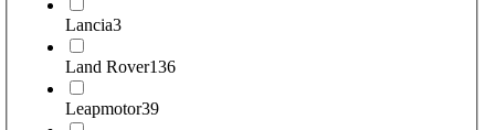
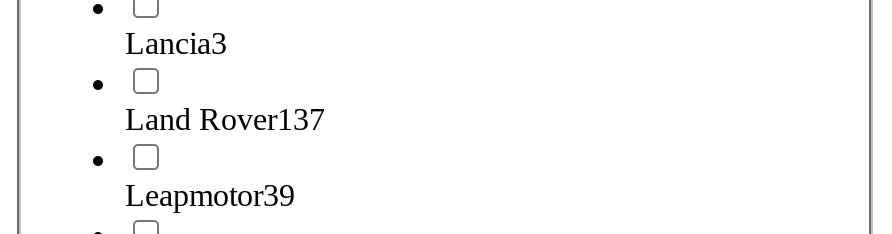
[65,57,176,76] Land Rover136 -> [125,101,325,135] Land Rover137

